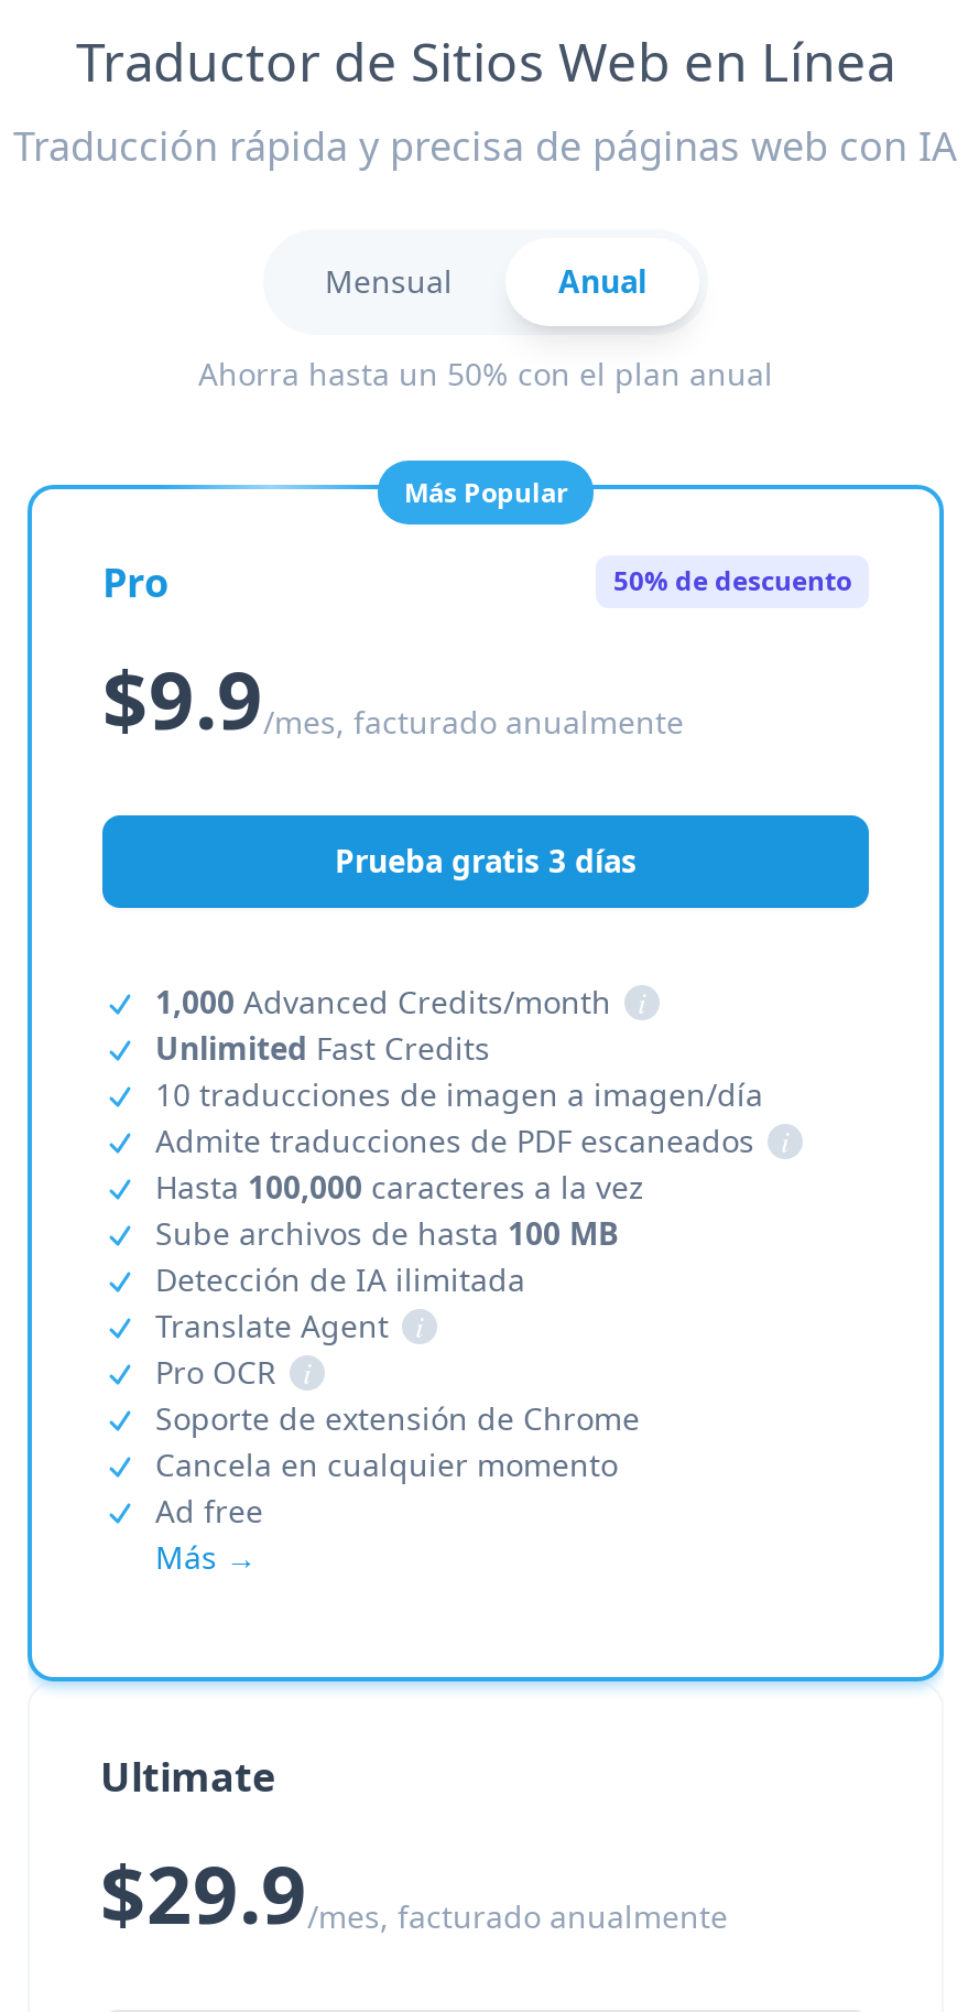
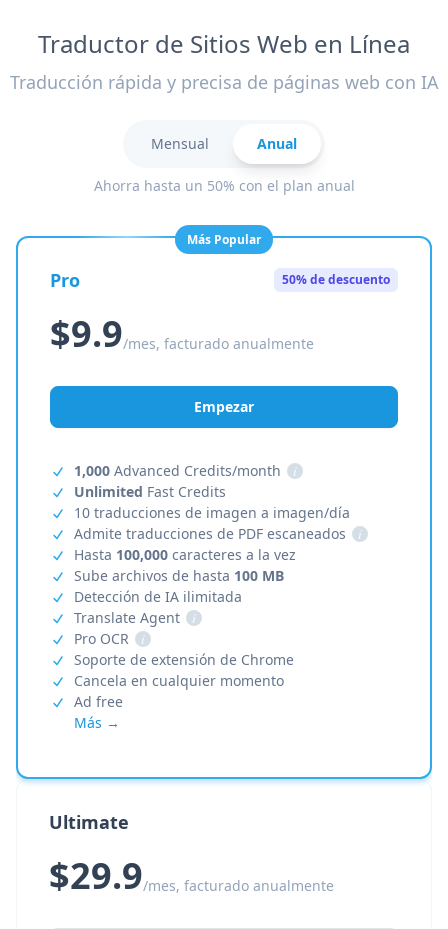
[335,840,637,881] Prueba gratis 3 días -> [194,397,254,416] Empezar

